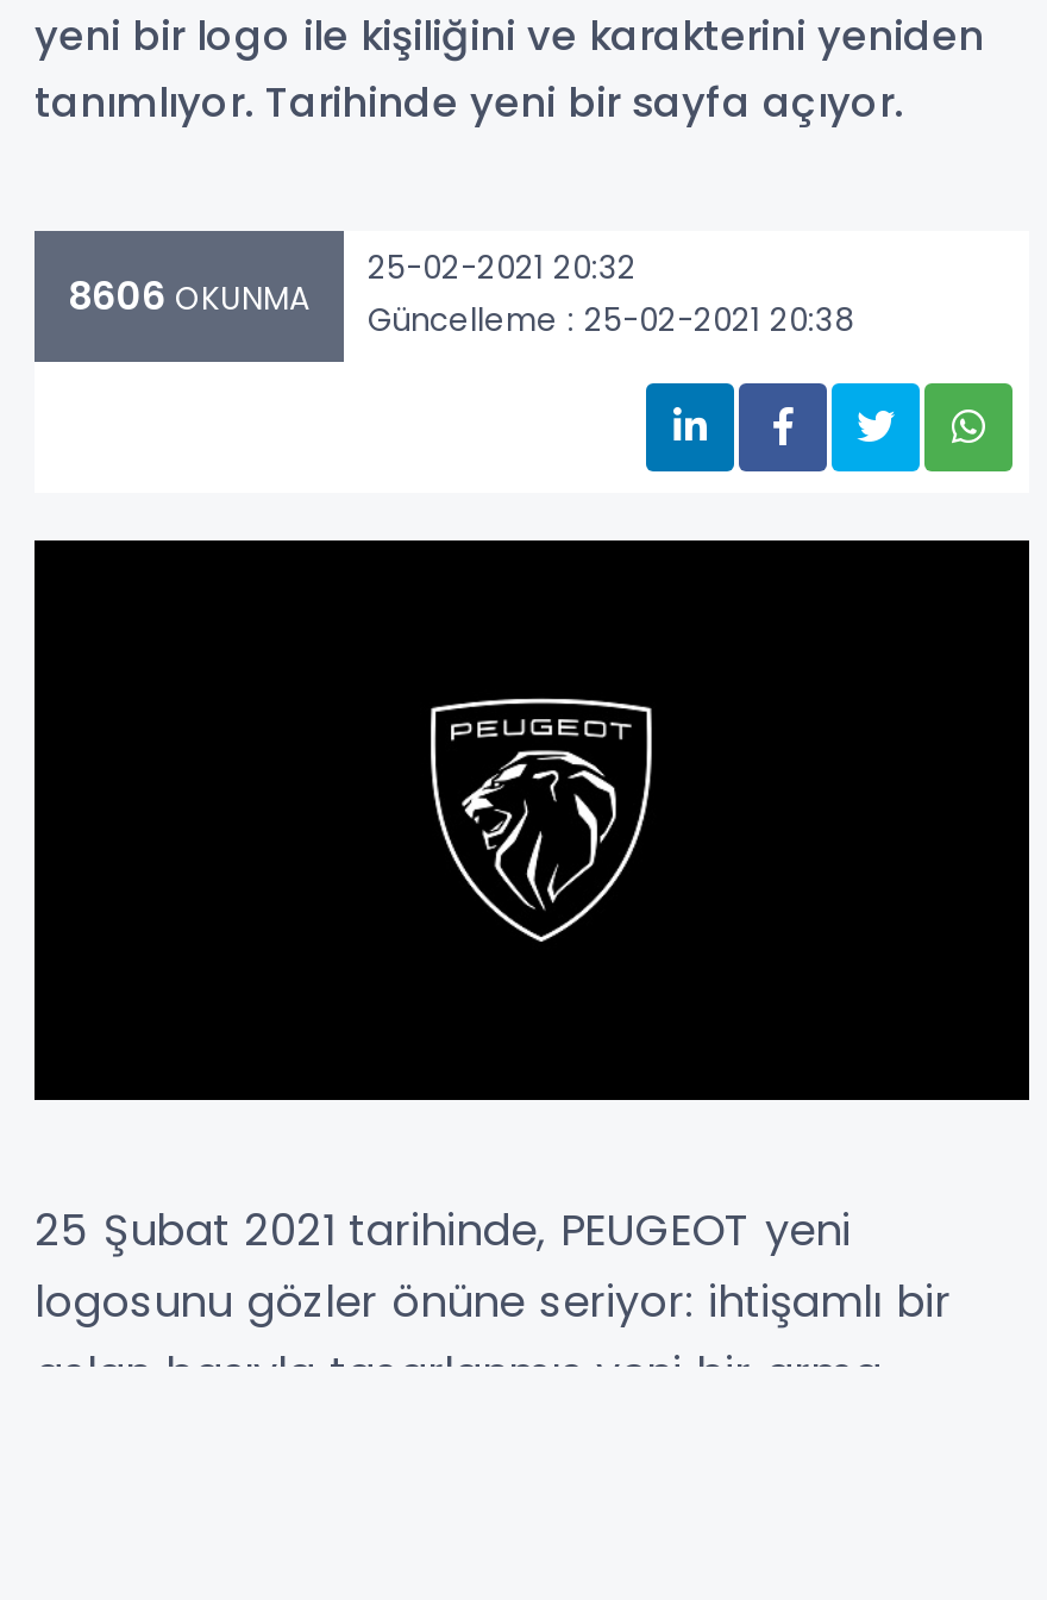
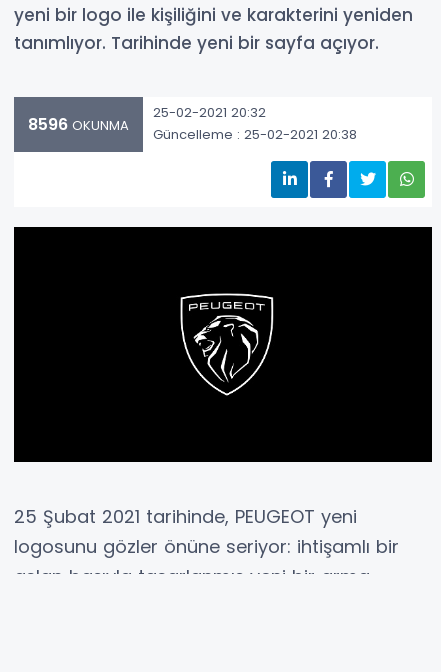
[68,246,853,344] 8606 OKUNMA 25-02-2021 20:32 Güncelleme : 25-02-2021 20:38 -> [28,103,357,144] 8596 OKUNMA 25-02-2021 20:32 Güncelleme : 25-02-2021 20:38

